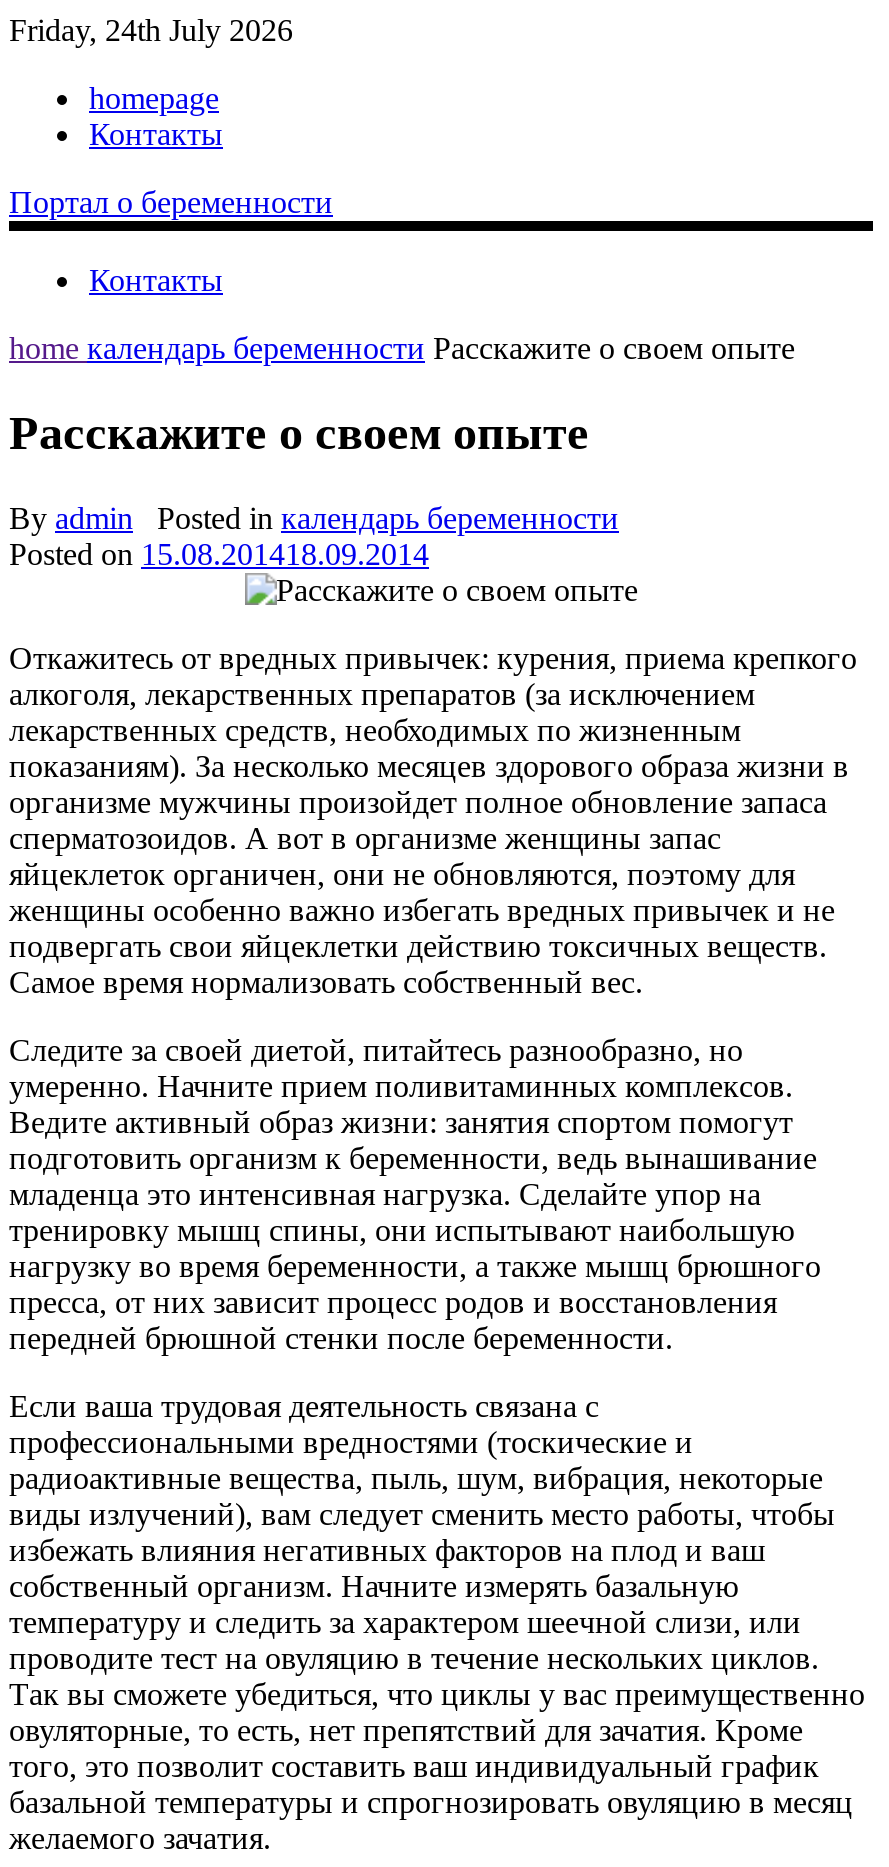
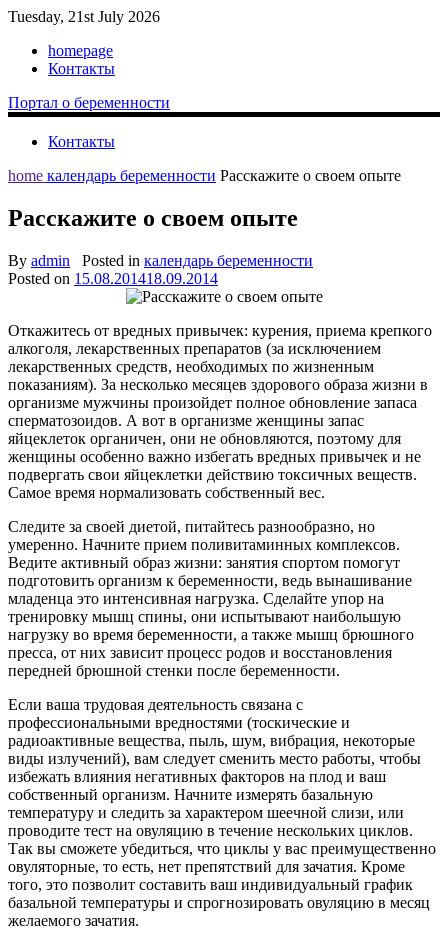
[9,13,293,47] Friday, 24th July 2026 -> [8,8,160,25] Tuesday, 21st July 2026

